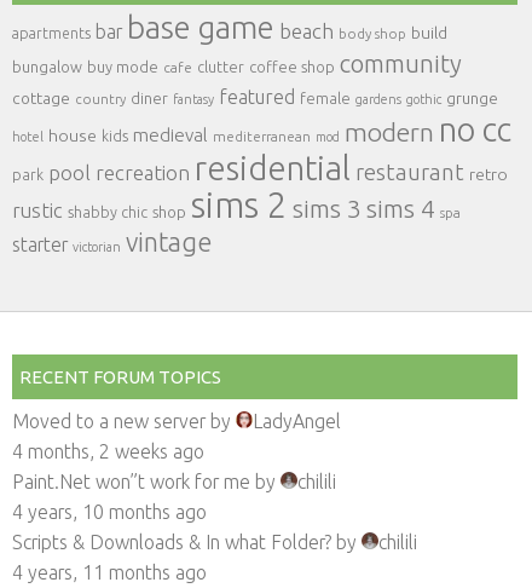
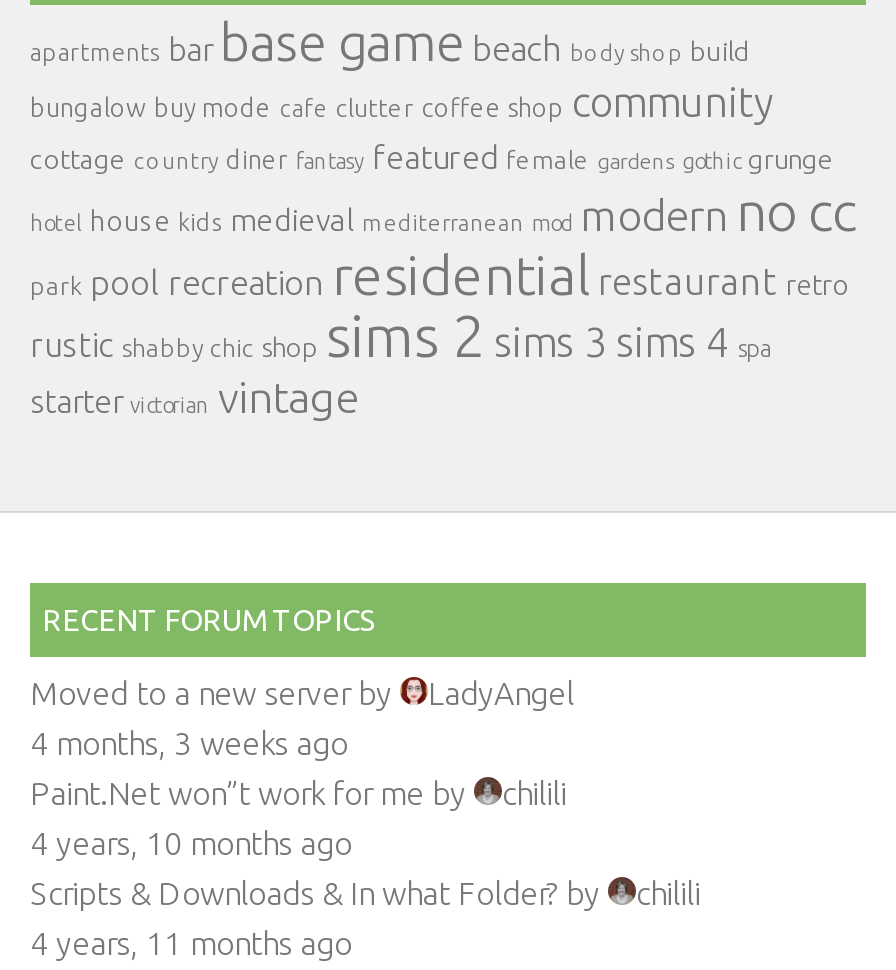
[12,440,204,462] 4 months, 2 weeks ago -> [30,726,348,762] 4 months, 3 weeks ago

